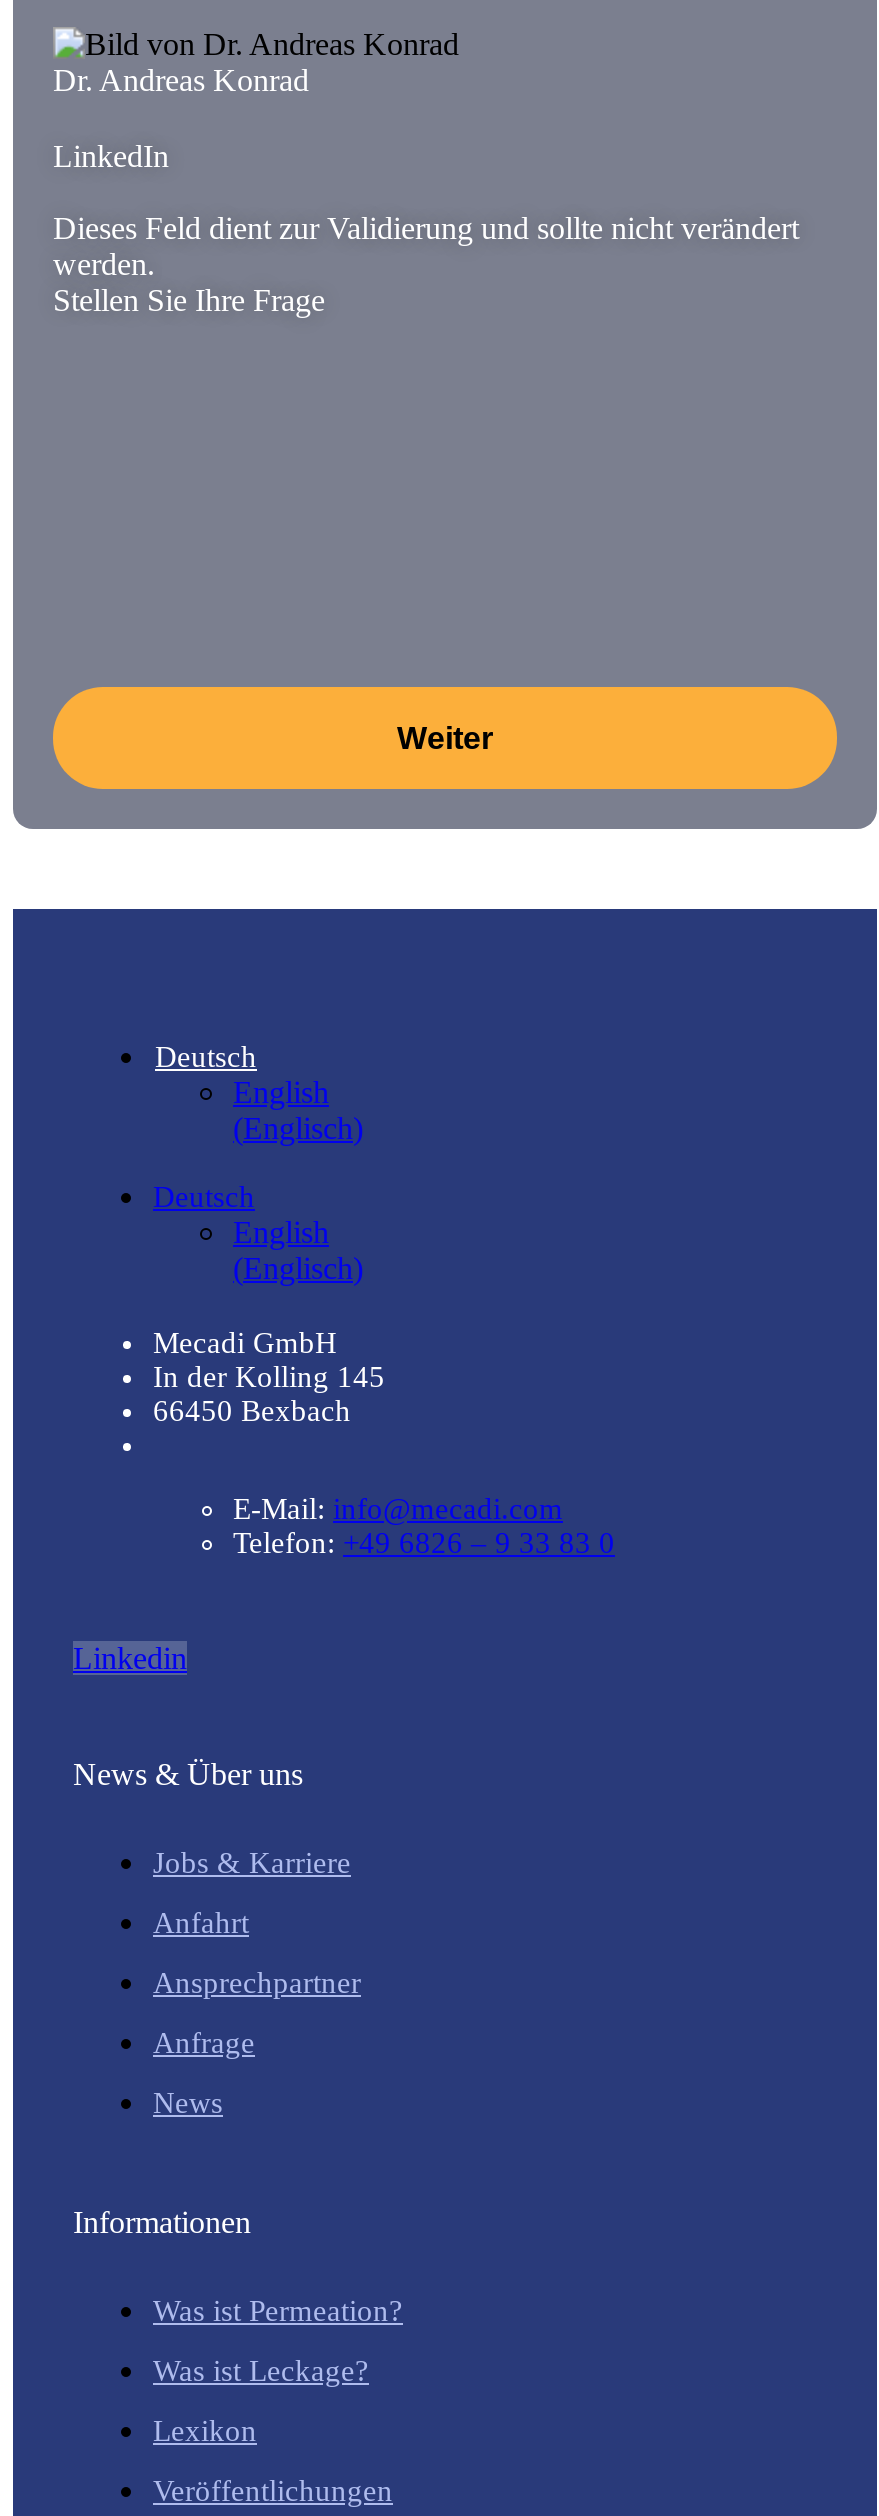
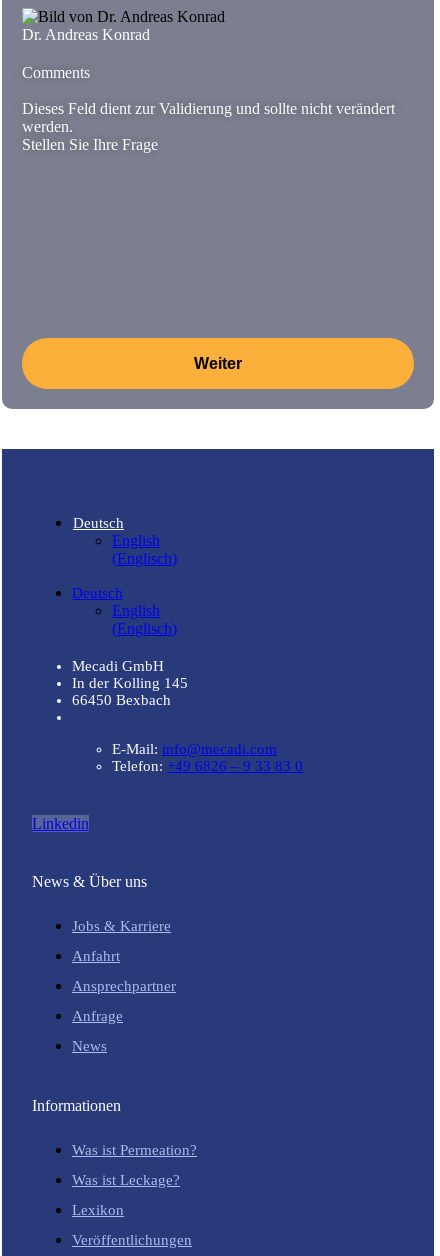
[53,138,169,172] LinkedIn -> [22,64,90,81] Comments

